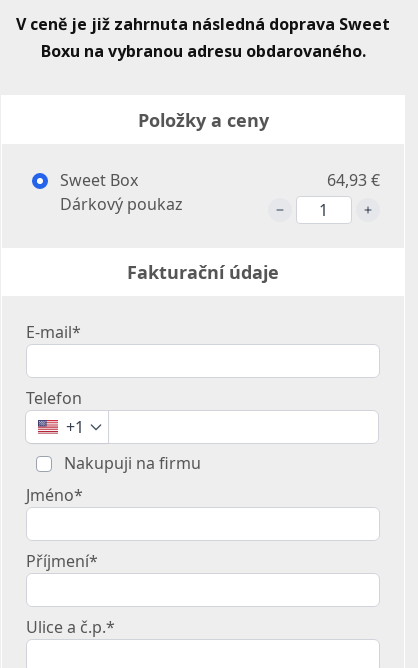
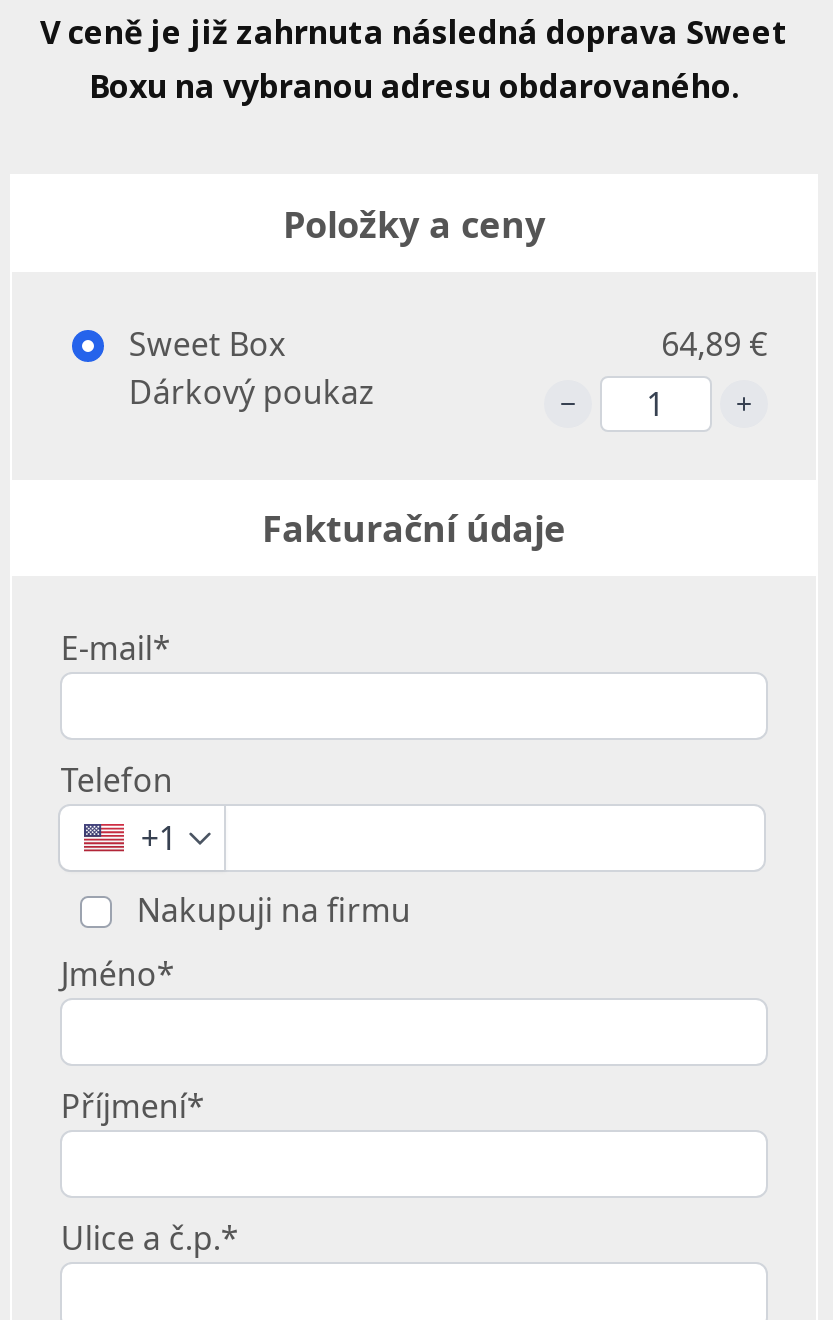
[327,169,380,191] 64,93 € -> [661,323,767,367] 64,89 €

